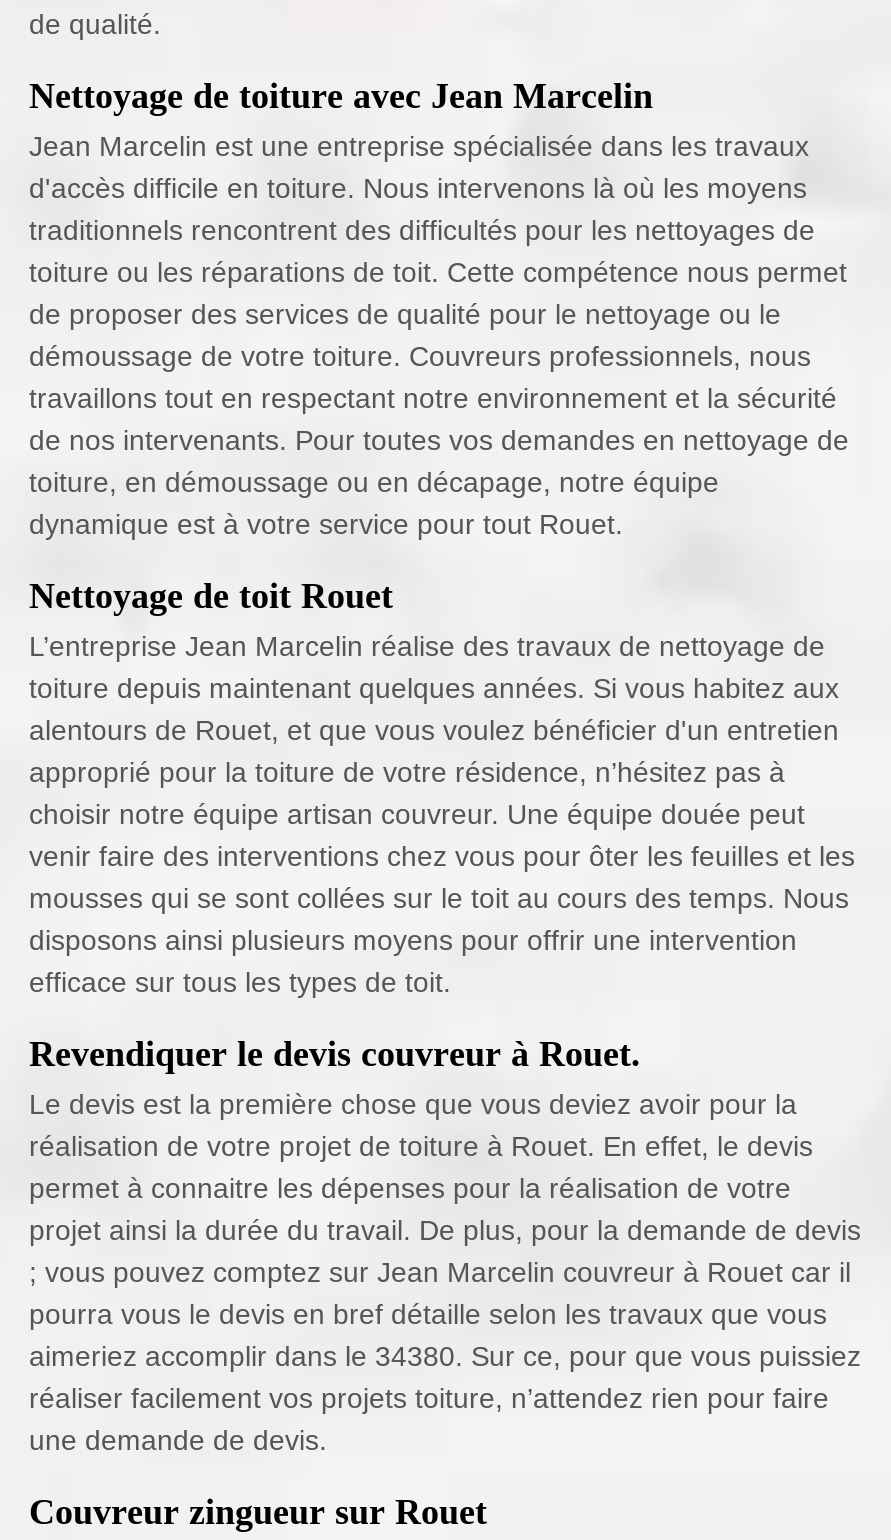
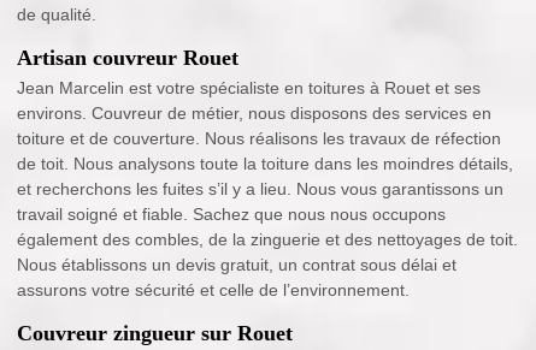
[29,75,861,1455] Nettoyage de toiture avec Jean Marcelin | Jean Marcelin est une entreprise spécialisée dans les travaux | d'accès difficile en toiture. Nous intervenons là où les moyens | traditionnels rencontrent des difficultés pour les nettoyages de | toiture ou les réparations de toit. Cette compétence nous permet | de proposer des services de qualité pour le nettoyage ou le | démoussage de votre toiture. Couvreurs professionnels, nous | travaillons tout en respectant notre environnement et la sécurité | de nos intervenants. Pour toutes vos demandes en nettoyage de | toiture, en démoussage ou en décapage, notre équipe | dynamique est à votre service pour tout Rouet. | Nettoyage de toit Rouet | L’entreprise Jean Marcelin réalise des travaux de nettoyage de | toiture depuis maintenant quelques années. Si vous habitez aux | alentours de Rouet, et que vous voulez bénéficier d'un entretien | approprié pour la toiture de votre résidence, n’hésitez pas à | choisir notre équipe artisan couvreur. Une équipe douée peut | venir faire des interventions chez vous pour ôter les feuilles et les | mousses qui se sont collées sur le toit au cours des temps. Nous | disposons ainsi plusieurs moyens pour offrir une intervention | efficace sur tous les types de toit. | Revendiquer le devis couvreur à Rouet. | Le devis est la première chose que vous deviez avoir pour la | réalisation de votre projet de toiture à Rouet. En effet, le devis | permet à connaitre les dépenses pour la réalisation de votre | projet ainsi la durée du travail. De plus, pour la demande de devis | ; vous pouvez comptez sur Jean Marcelin couvreur à Rouet car il | pourra vous le devis en bref détaille selon les travaux que vous | aimeriez accomplir dans le 34380. Sur ce, pour que vous puissiez | réaliser facilement vos projets toiture, n’attendez rien pour faire | une demande de devis. -> [17,45,518,299] Artisan couvreur Rouet | Jean Marcelin est votre spécialiste en toitures à Rouet et ses | environs. Couvreur de métier, nous disposons des services en | toiture et de couverture. Nous réalisons les travaux de réfection | de toit. Nous analysons toute la toiture dans les moindres détails, | et recherchons les fuites s’il y a lieu. Nous vous garantissons un | travail soigné et fiable. Sachez que nous nous occupons | également des combles, de la zinguerie et des nettoyages de toit. | Nous établissons un devis gratuit, un contrat sous délai et | assurons votre sécurité et celle de l’environnement.

